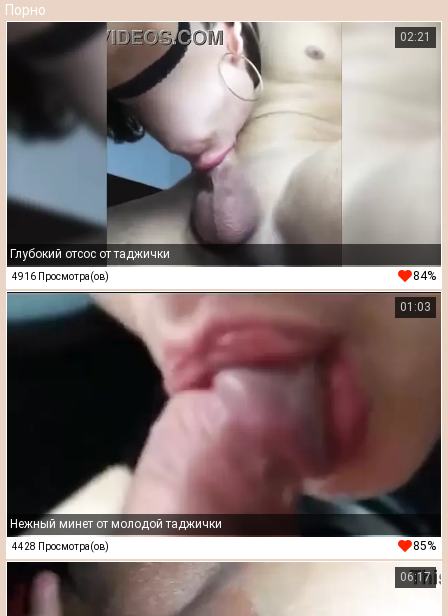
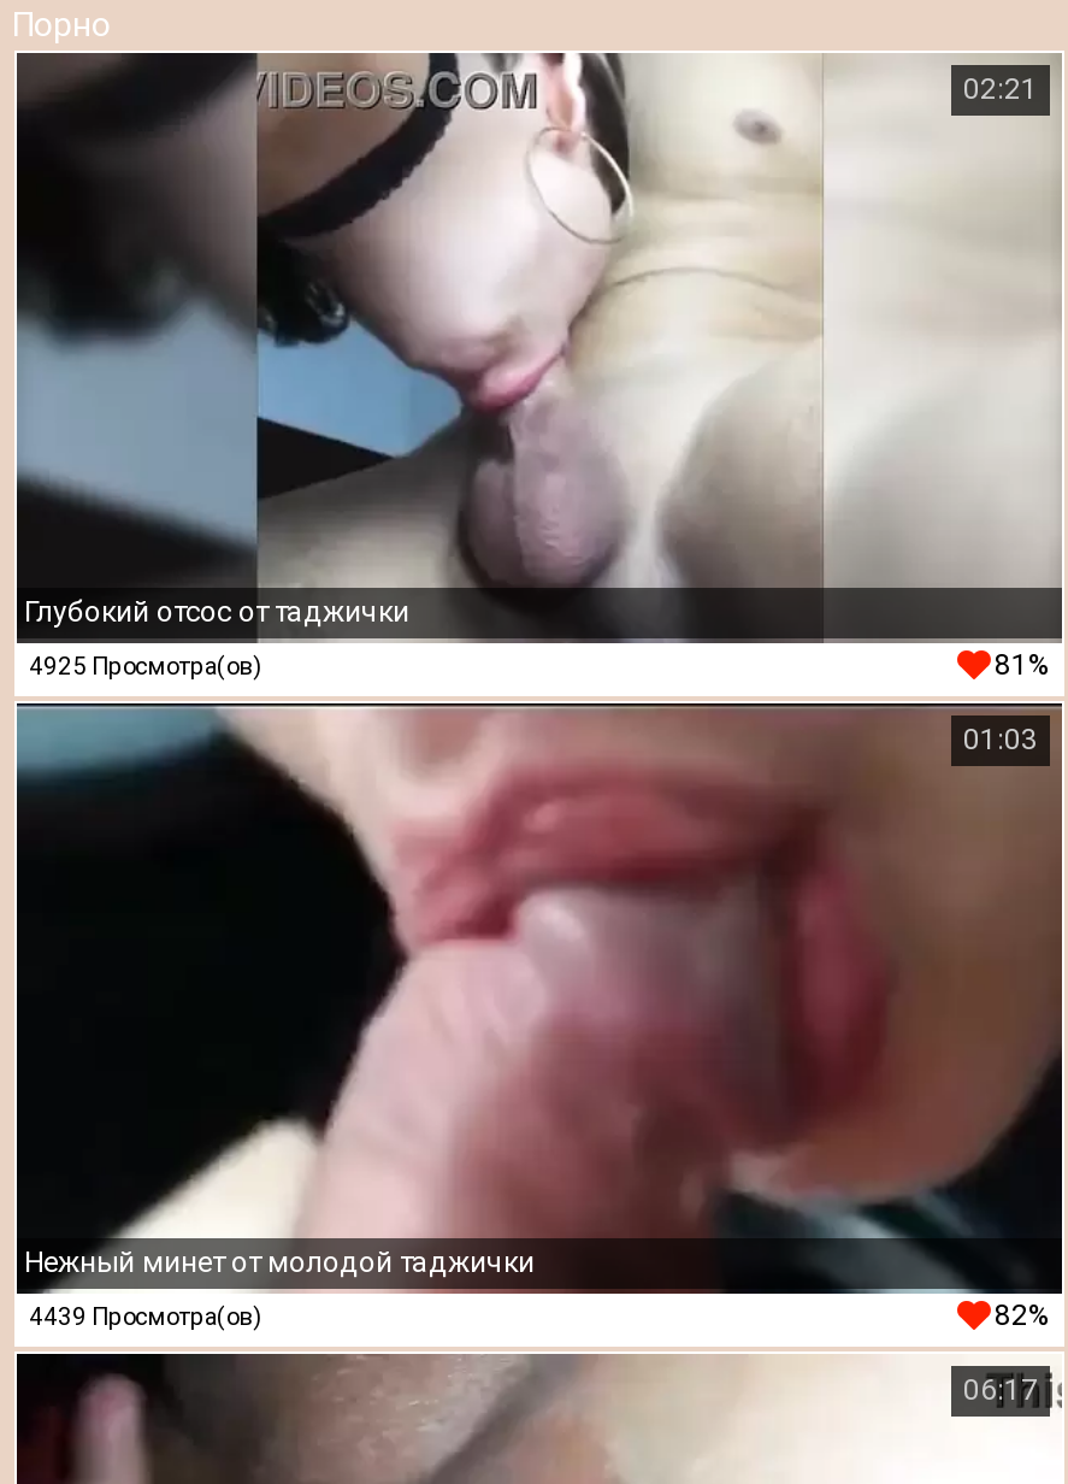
[12,270,109,281] 4916 Просмотра(ов) -> [29,652,262,678] 4925 Просмотра(ов)
[413,269,436,283] 84% -> [995,648,1050,682] 81%
[12,541,109,552] 4428 Просмотра(ов) -> [29,1302,262,1329] 4439 Просмотра(ов)
[413,539,436,553] 85% -> [995,1299,1050,1332] 82%

